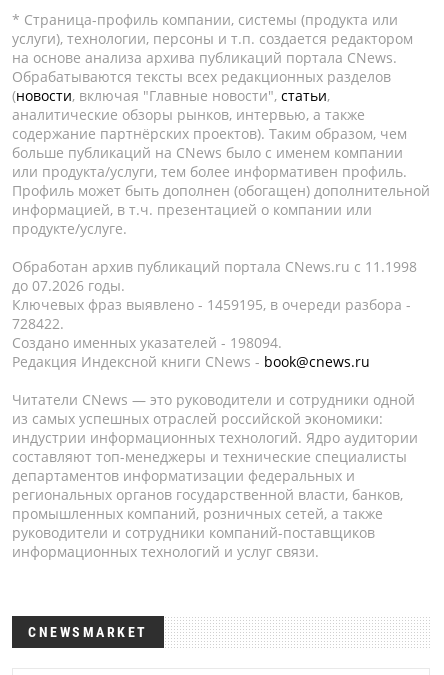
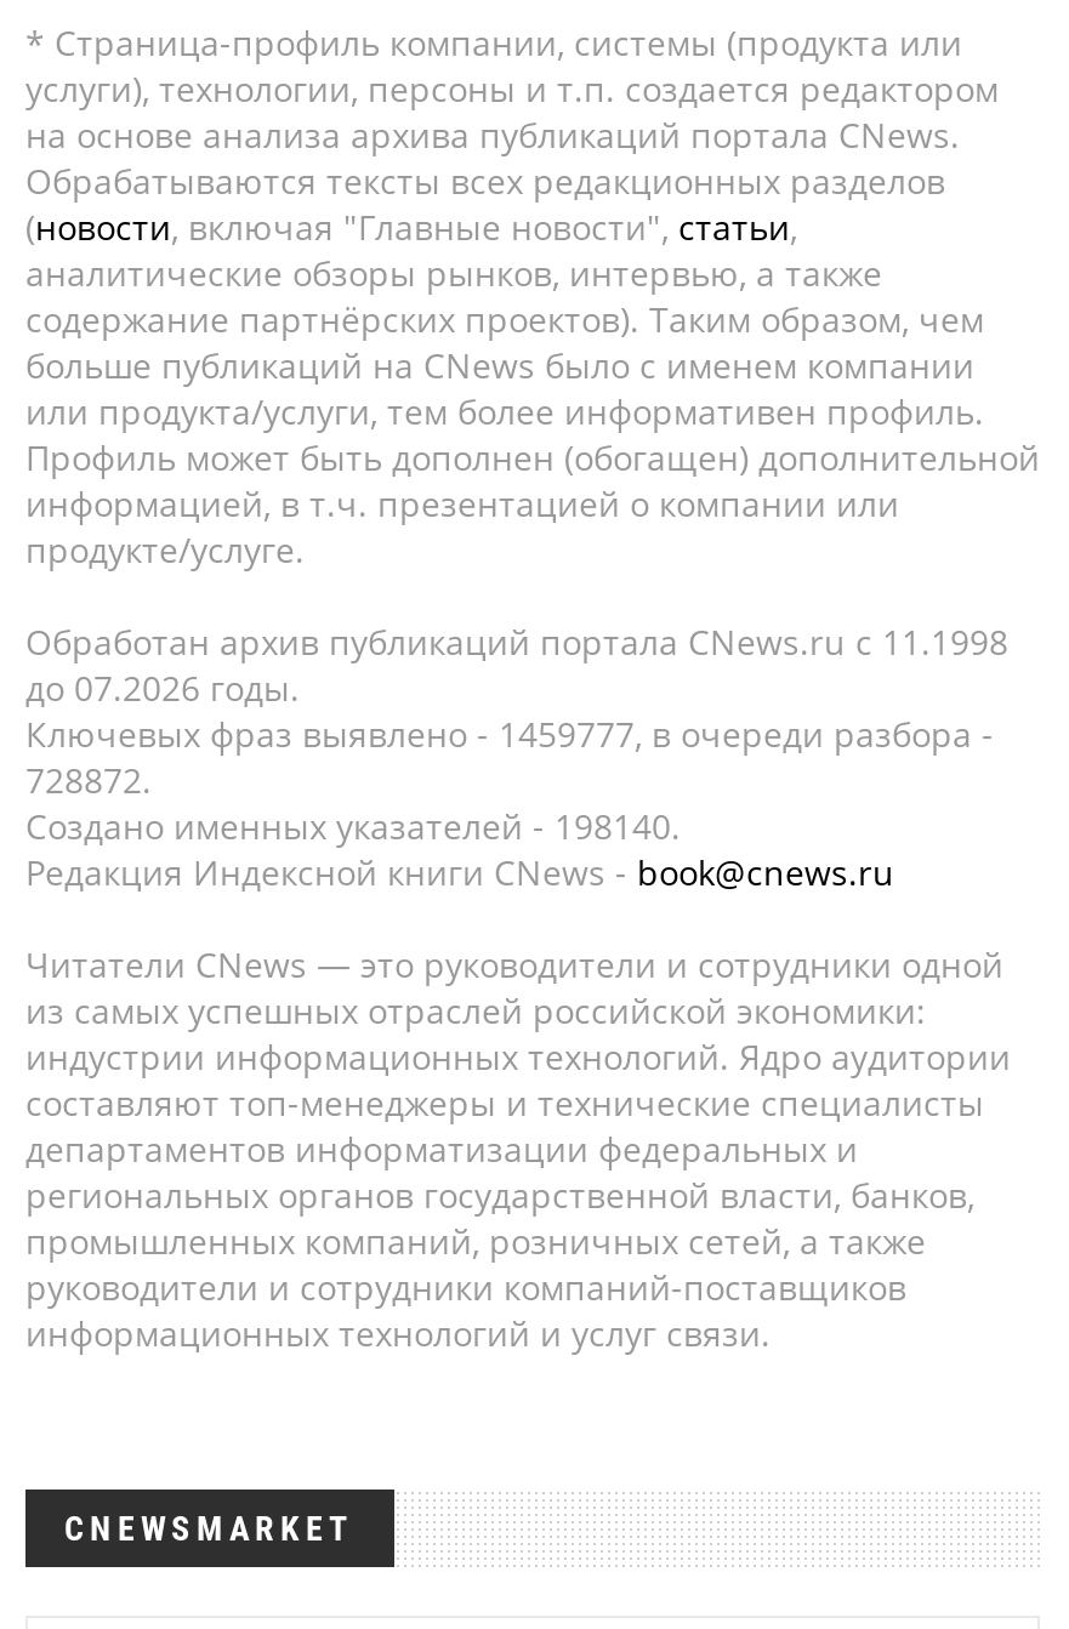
[12,295,411,314] Ключевых фраз выявлено - 1459195, в очереди разбора - -> [25,711,994,757] Ключевых фраз выявлено - 1459777, в очереди разбора -
[12,314,64,333] 728422. -> [25,757,152,803] 728872.
[12,333,282,352] Создано именных указателей - 198094. -> [25,803,681,849] Создано именных указателей - 198140.

